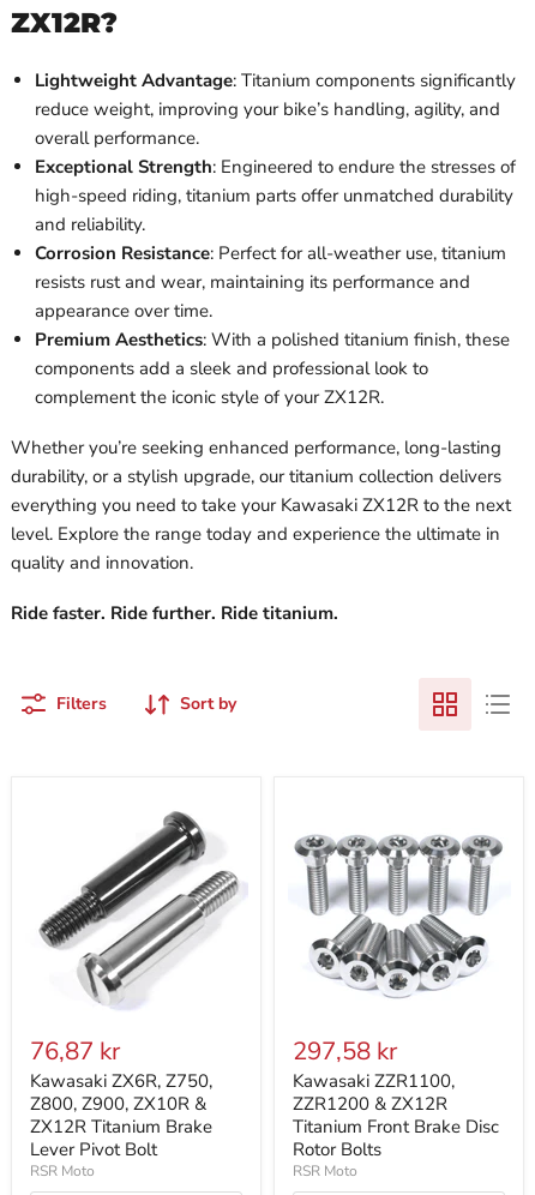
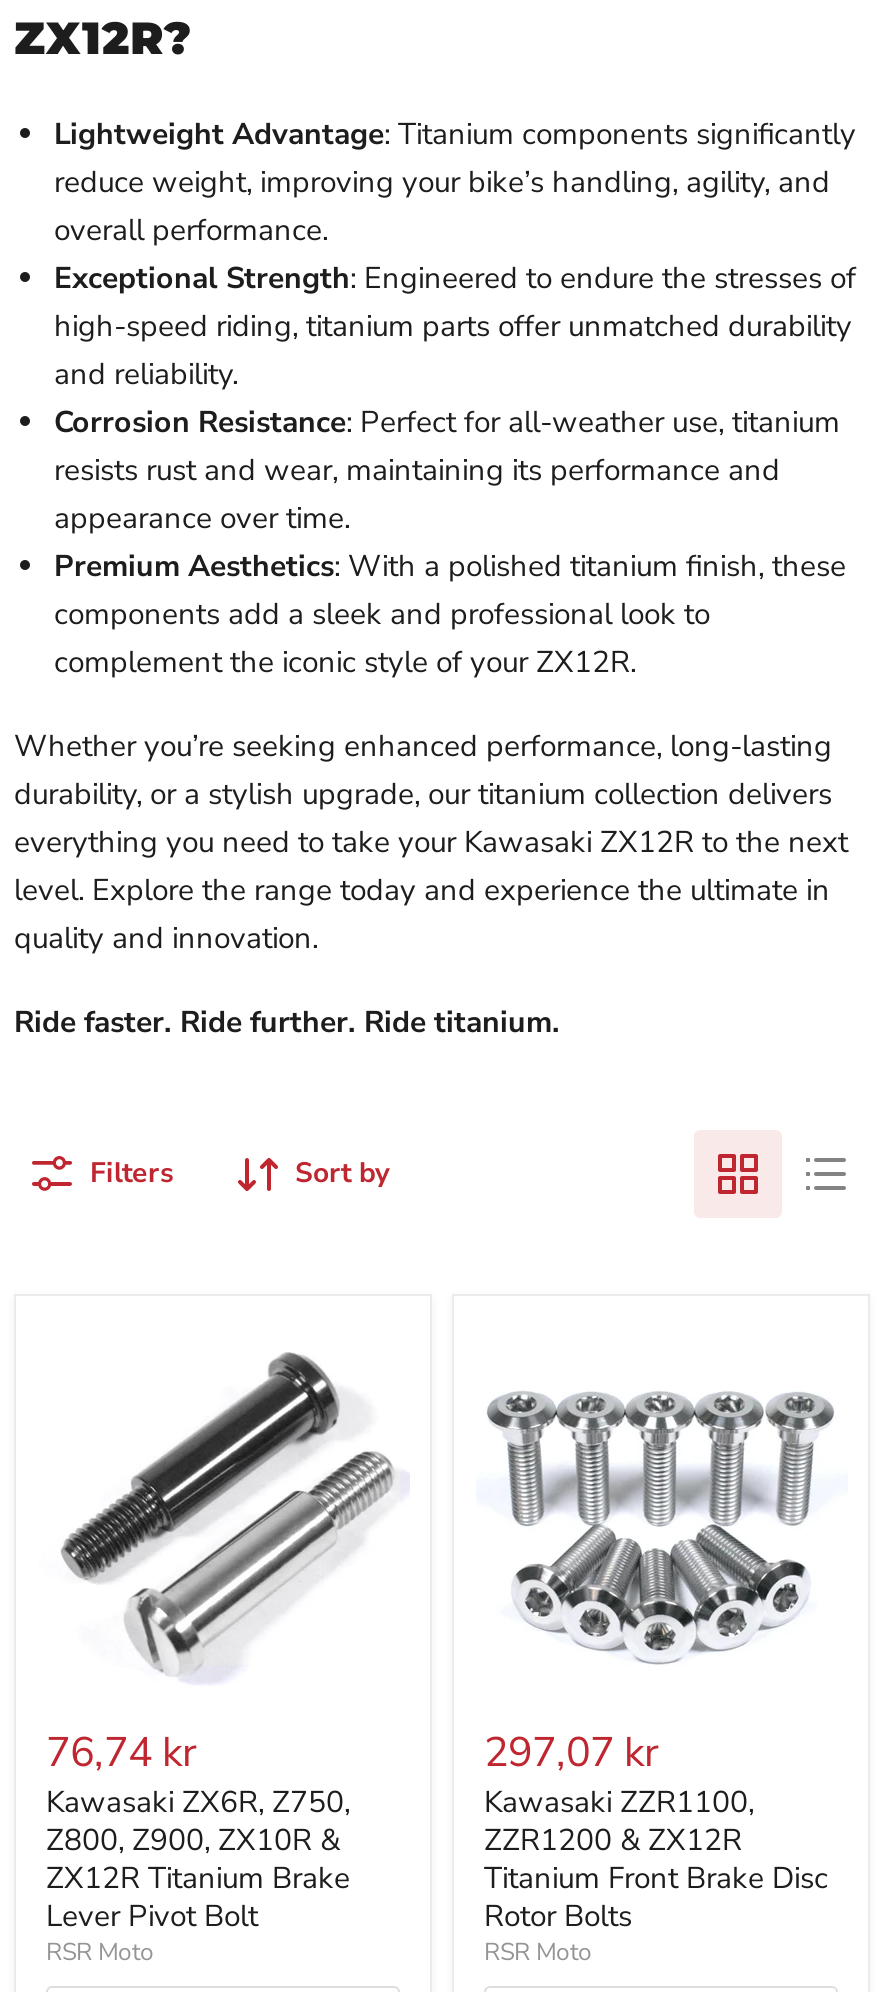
[30,1034,120,1067] 76,87 kr -> [46,1723,196,1779] 76,74 kr
[293,1034,397,1067] 297,58 kr -> [484,1723,658,1779] 297,07 kr

